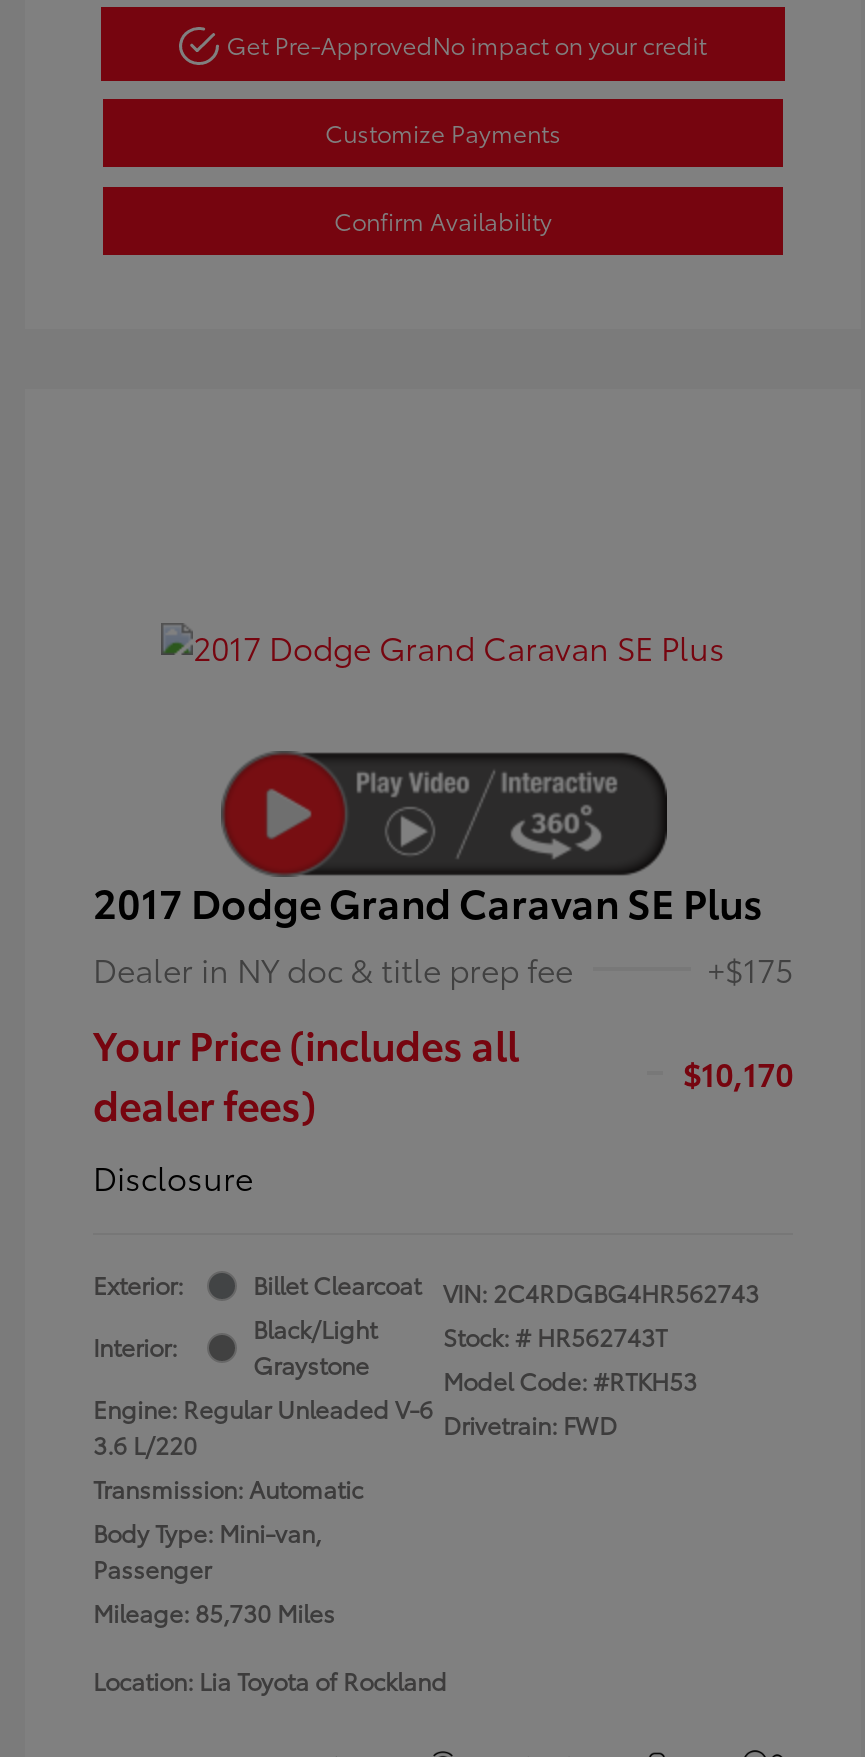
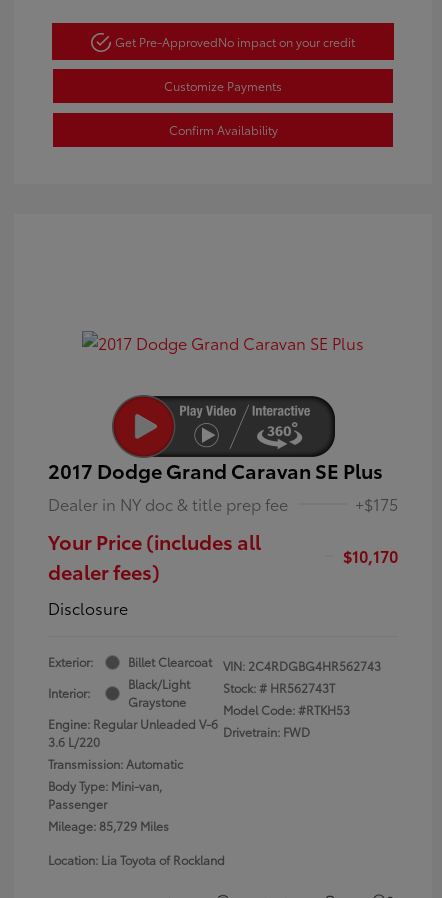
[93,1595,335,1629] Mileage: 85,730 Miles -> [48,817,169,834] Mileage: 85,729 Miles

